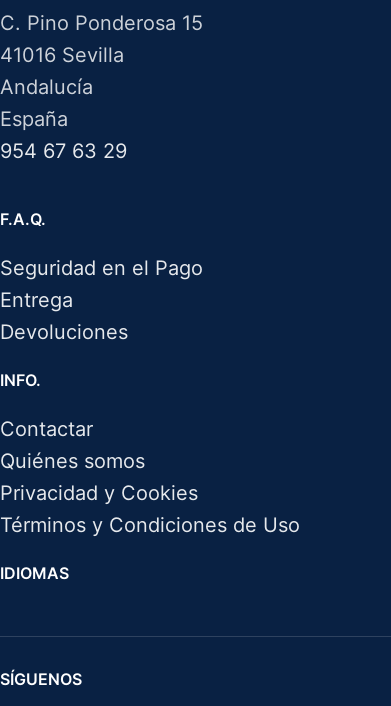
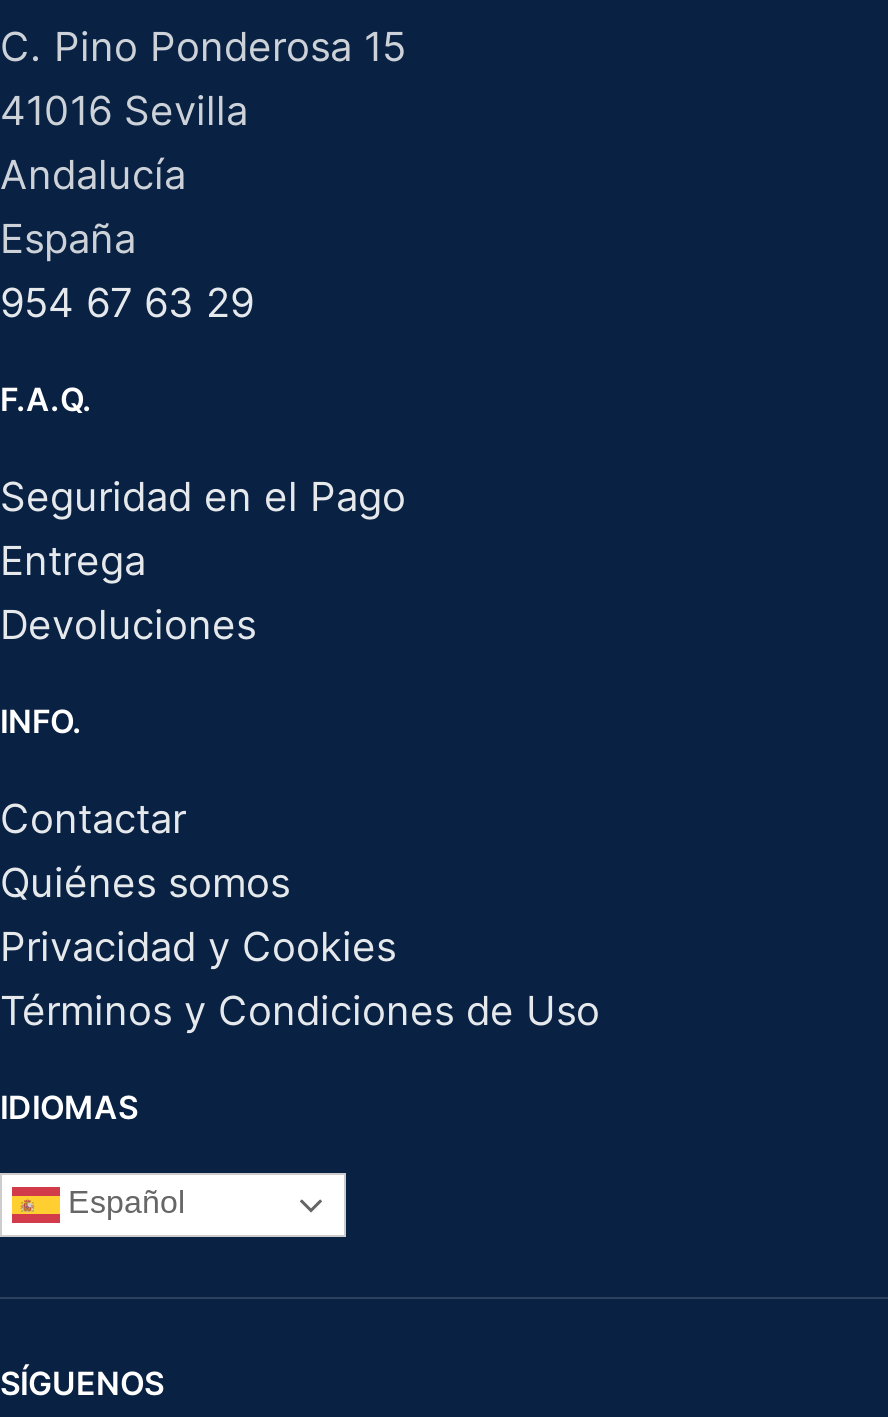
moved [0,208,300,582] -> [0,379,600,1127]: F.A.Q. | Seguridad en el Pago | Entrega | ... | Términos y Condiciones de Uso | IDIOMAS
none -> [60,1185,186,1219] Español

